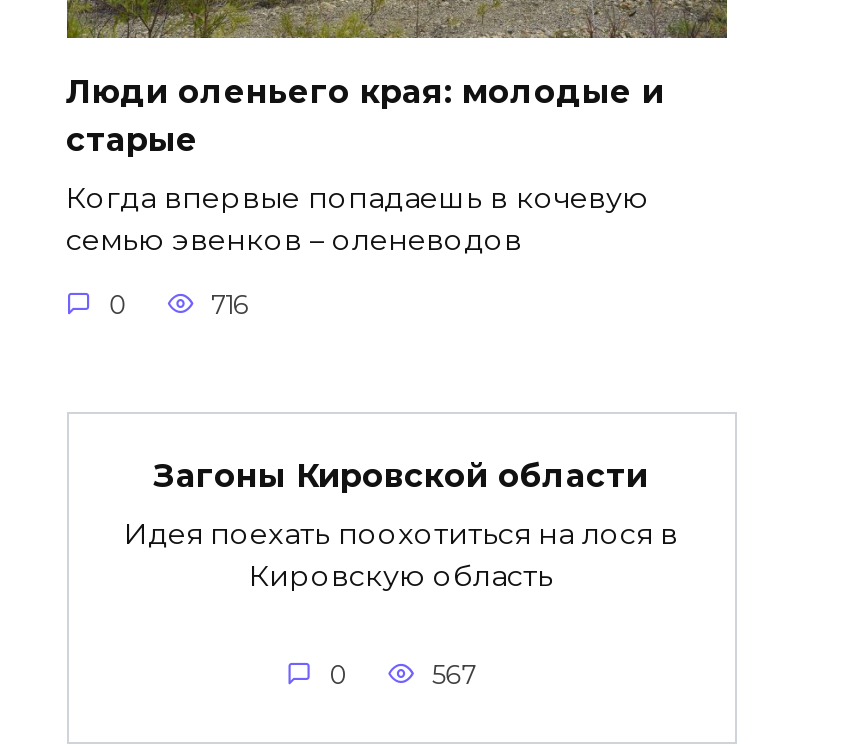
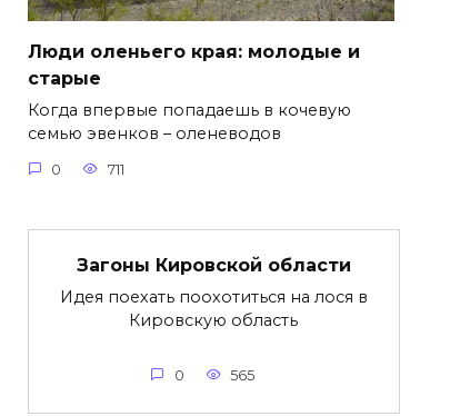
[211,290,249,320] 716 -> [108,161,124,178] 711
[431,660,475,690] 567 -> [230,367,255,384] 565

